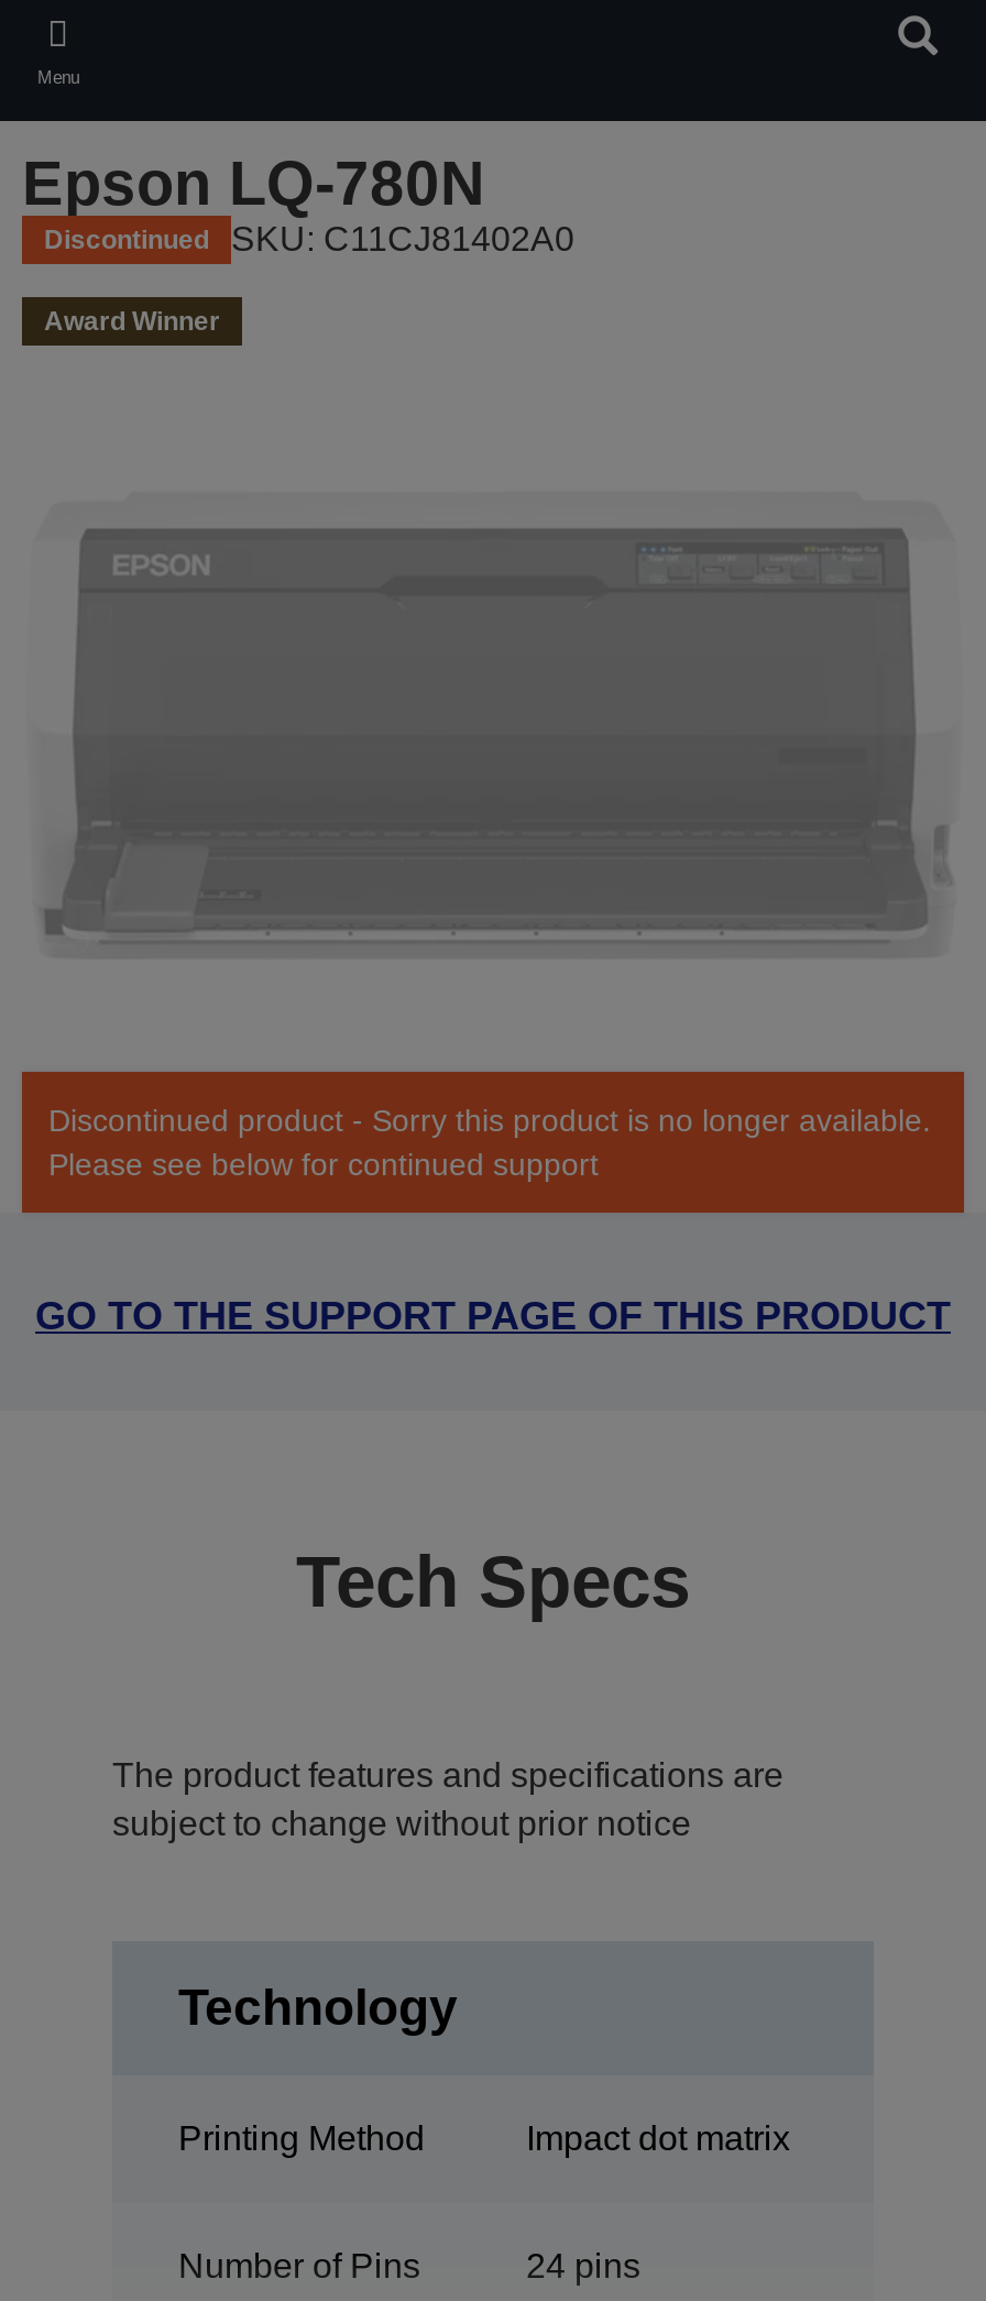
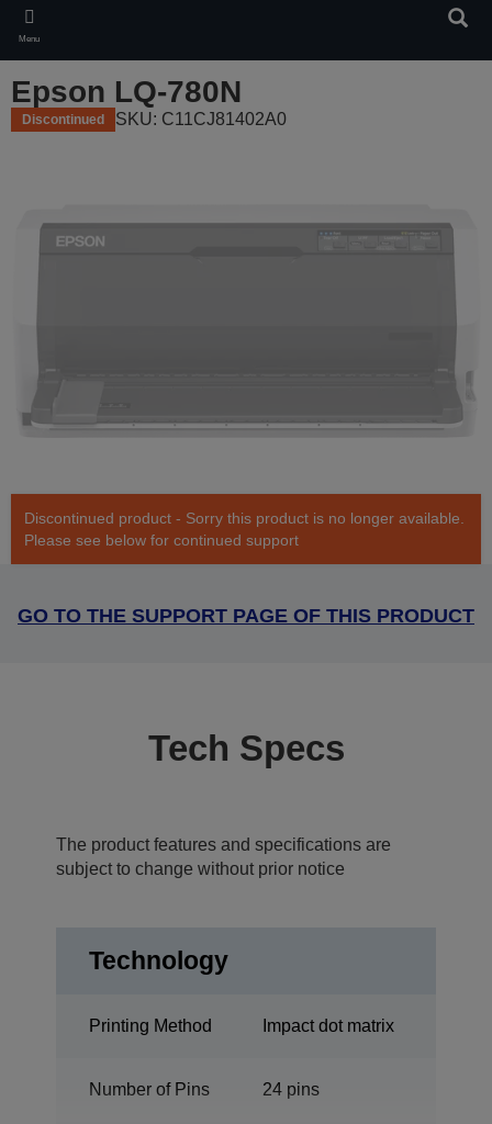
[44,306,220,337] Award Winner -> none

